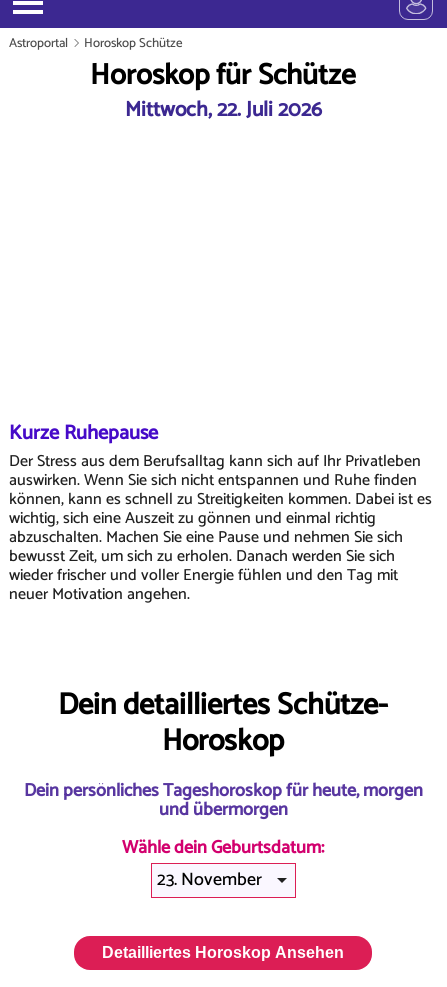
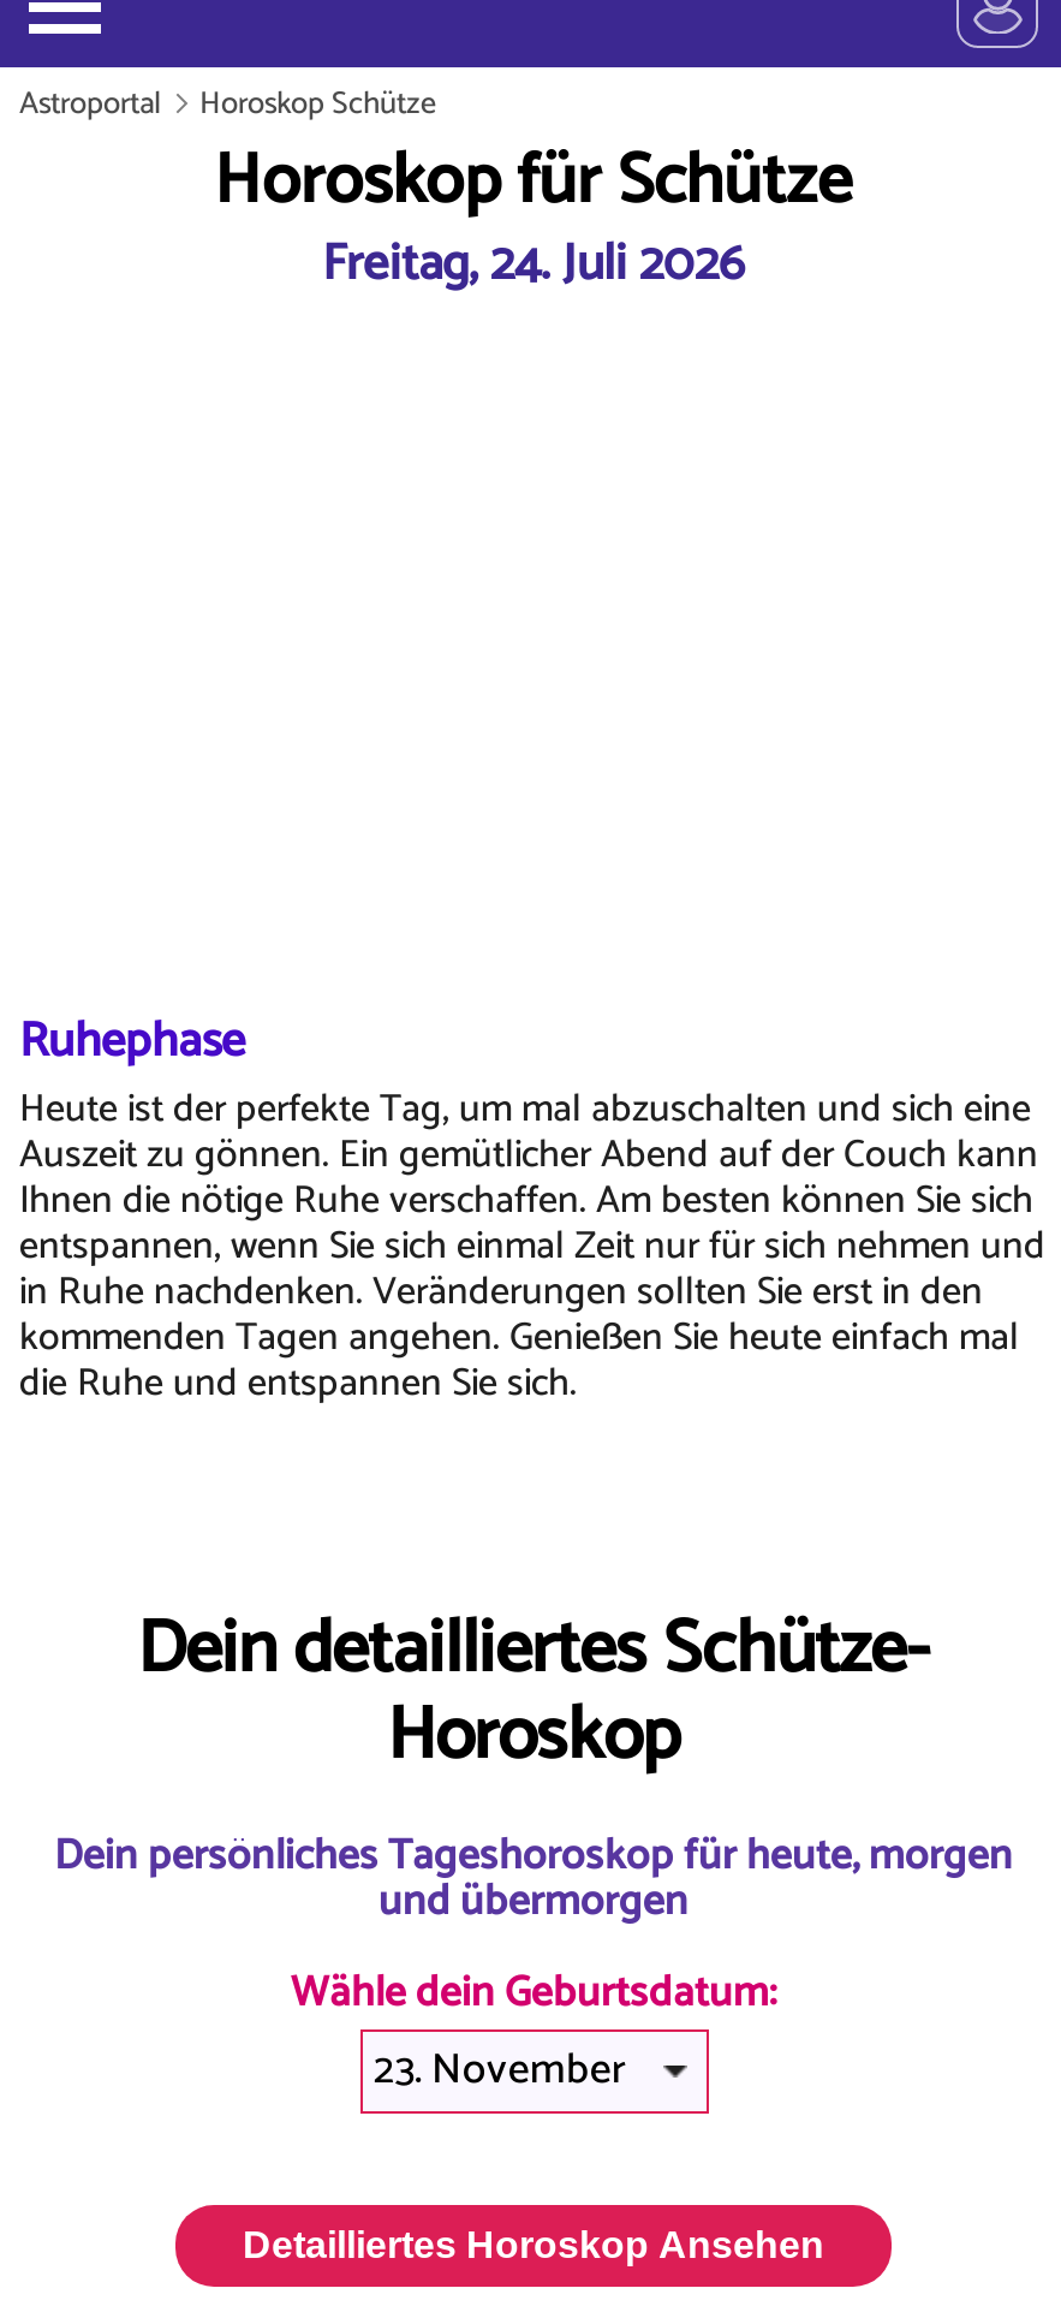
[124,93,321,127] Mittwoch, 22. Juli 2026 -> [322,223,745,305] Freitag, 24. Juli 2026
[9,417,432,608] Kurze Ruhepause | Der Stress aus dem Berufsalltag kann sich auf Ihr Privatleben | auswirken. Wenn Sie sich nicht entspannen und Ruhe finden | können, kann es schnell zu Streitigkeiten kommen. Dabei ist es | wichtig, sich eine Auszeit zu gönnen und einmal richtig | abzuschalten. Machen Sie eine Pause und nehmen Sie sich | bewusst Zeit, um sich zu erholen. Danach werden Sie sich | wieder frischer und voller Energie fühlen und den Tag mit | neuer Motivation angehen. -> [19,1002,1045,1416] Ruhephase | Heute ist der perfekte Tag, um mal abzuschalten und sich eine | Auszeit zu gönnen. Ein gemütlicher Abend auf der Couch kann | Ihnen die nötige Ruhe verschaffen. Am besten können Sie sich | entspannen, wenn Sie sich einmal Zeit nur für sich nehmen und | in Ruhe nachdenken. Veränderungen sollten Sie erst in den | kommenden Tagen angehen. Genießen Sie heute einfach mal | die Ruhe und entspannen Sie sich.

